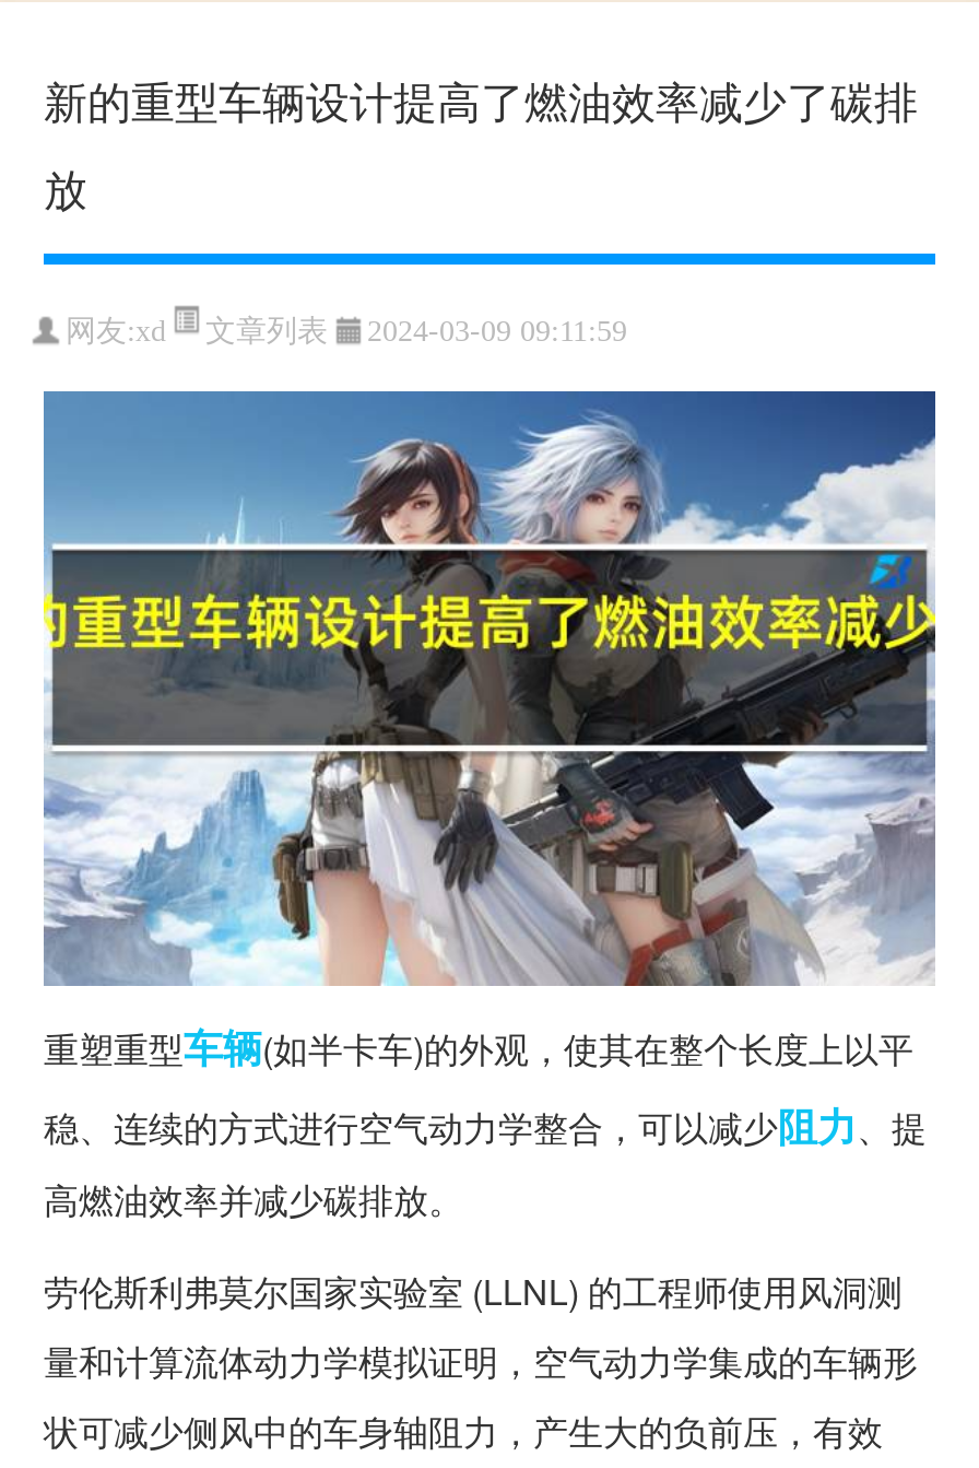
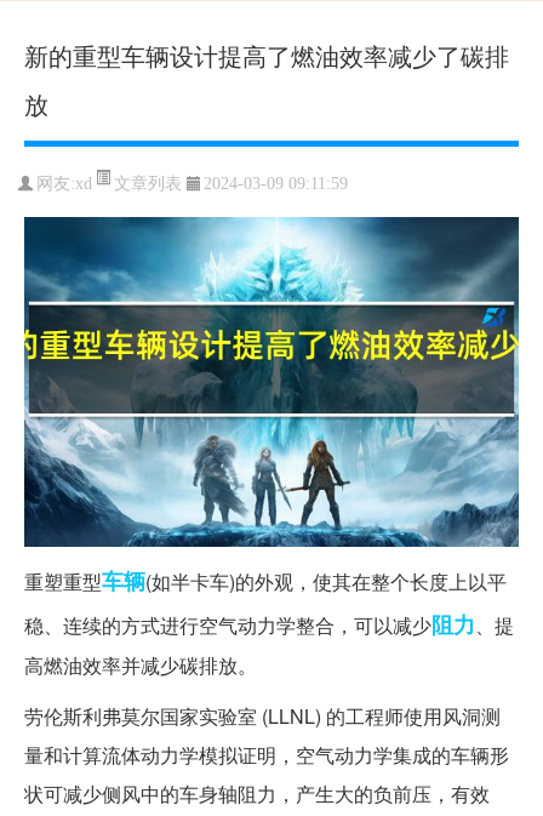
[42,389,937,988] [image] -> [23,216,520,548] [image]

